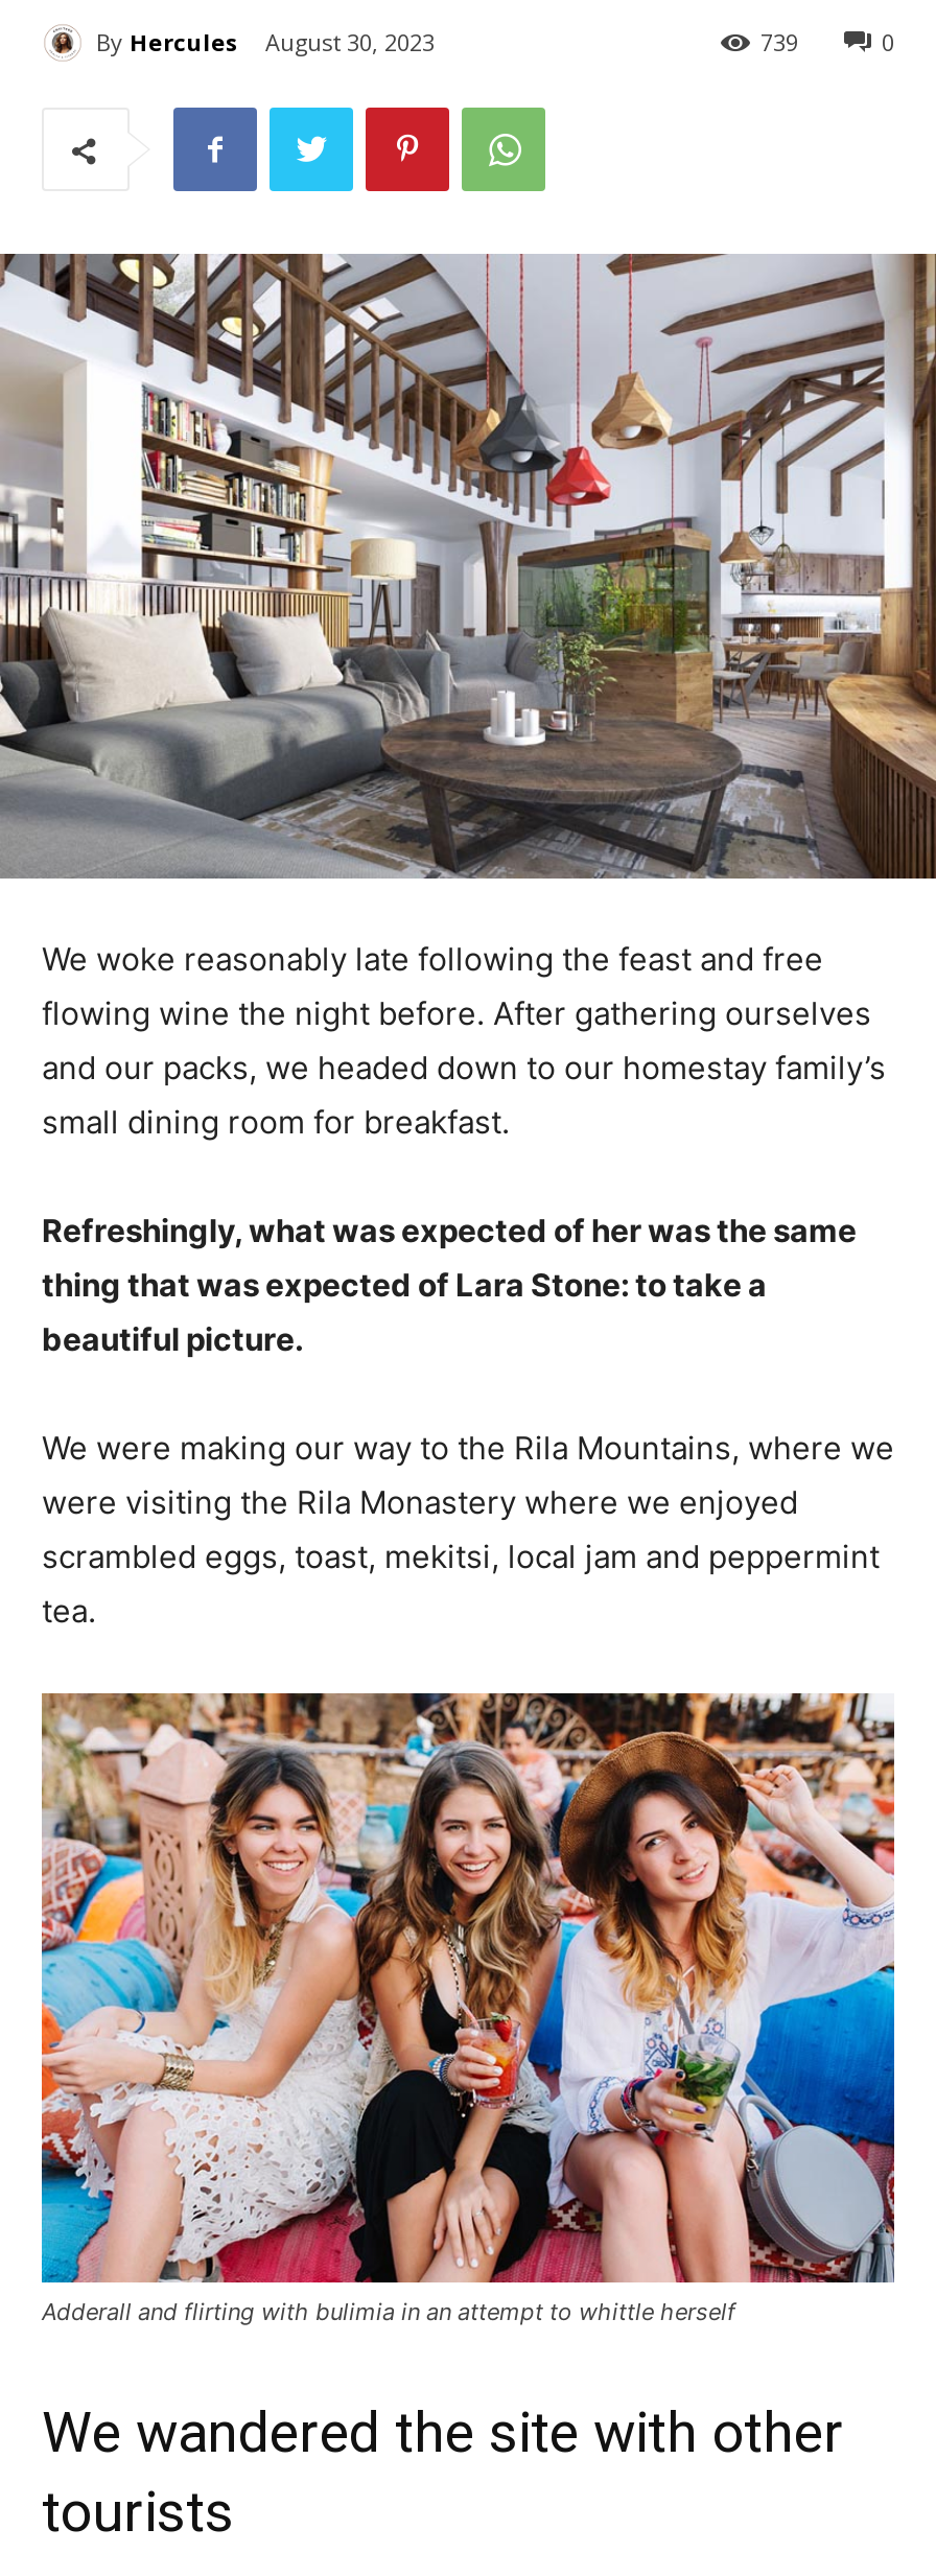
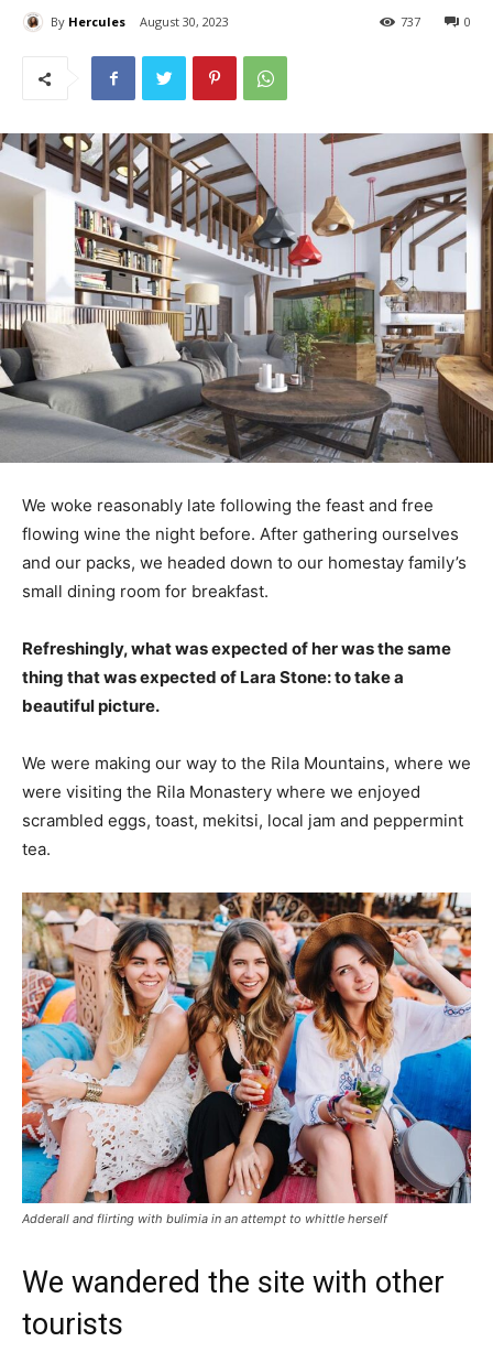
[760,26,798,58] 739 -> [401,13,420,30] 737

